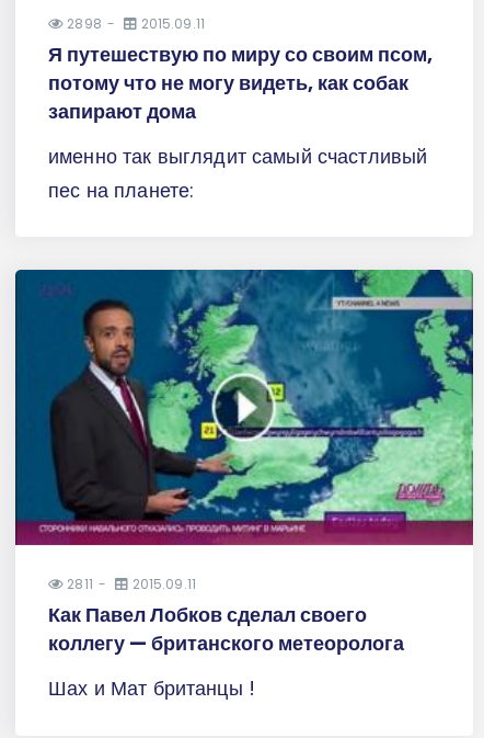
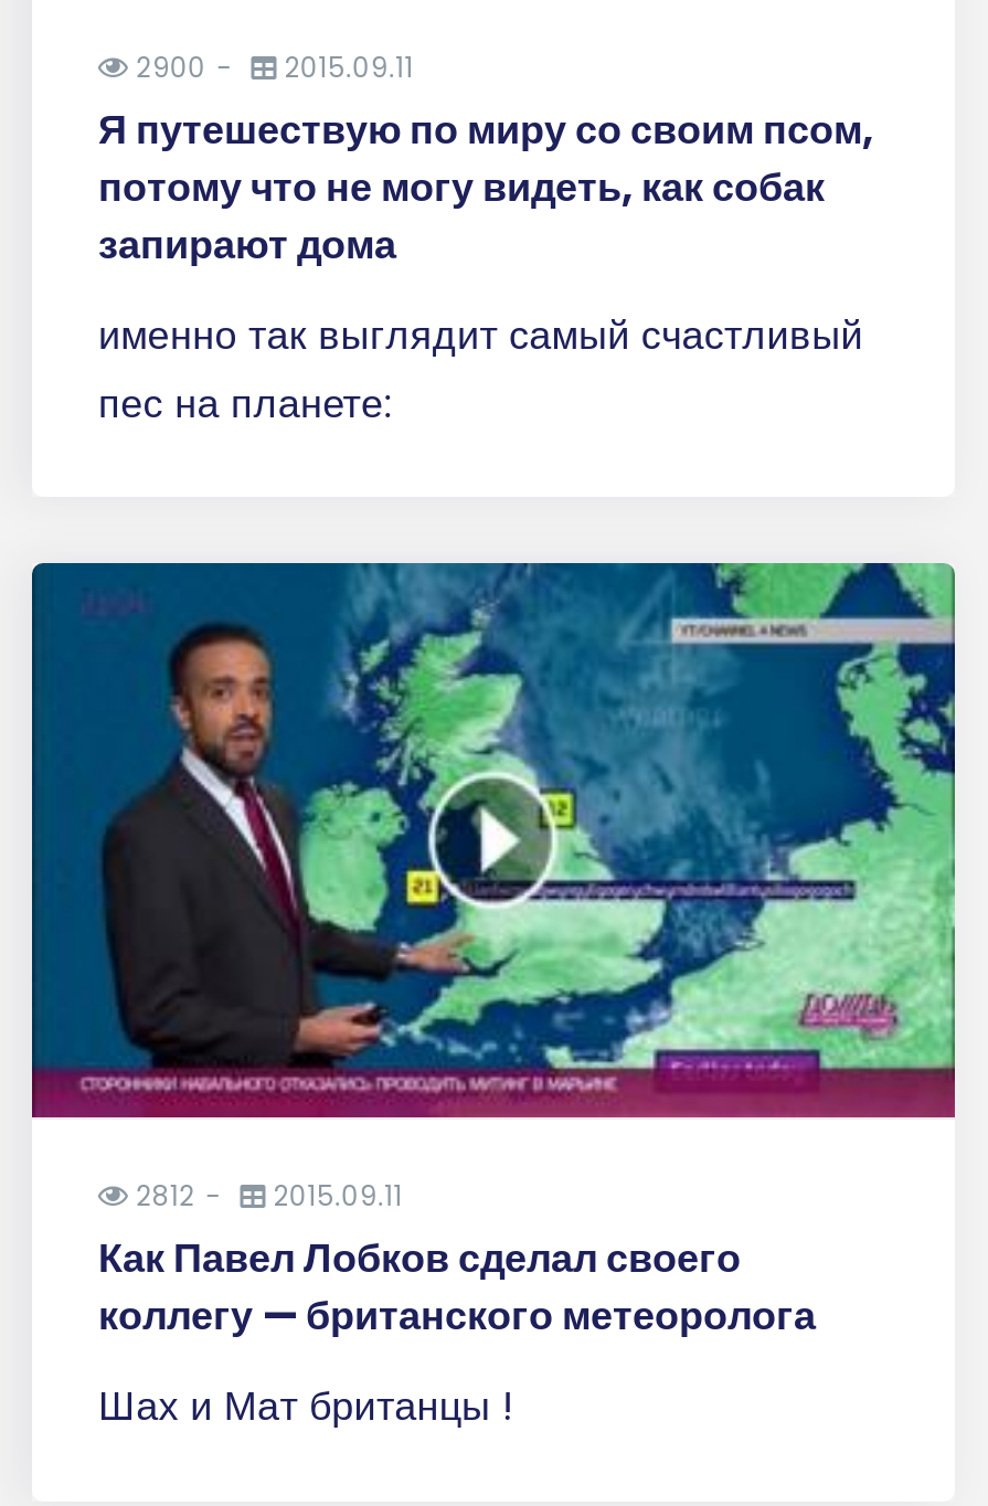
[64,14,205,33] 2898 2015.09.11 -> [130,48,414,85] 2900 2015.09.11
[64,575,196,594] 2811 2015.09.11 -> [130,1178,403,1215] 2812 2015.09.11

